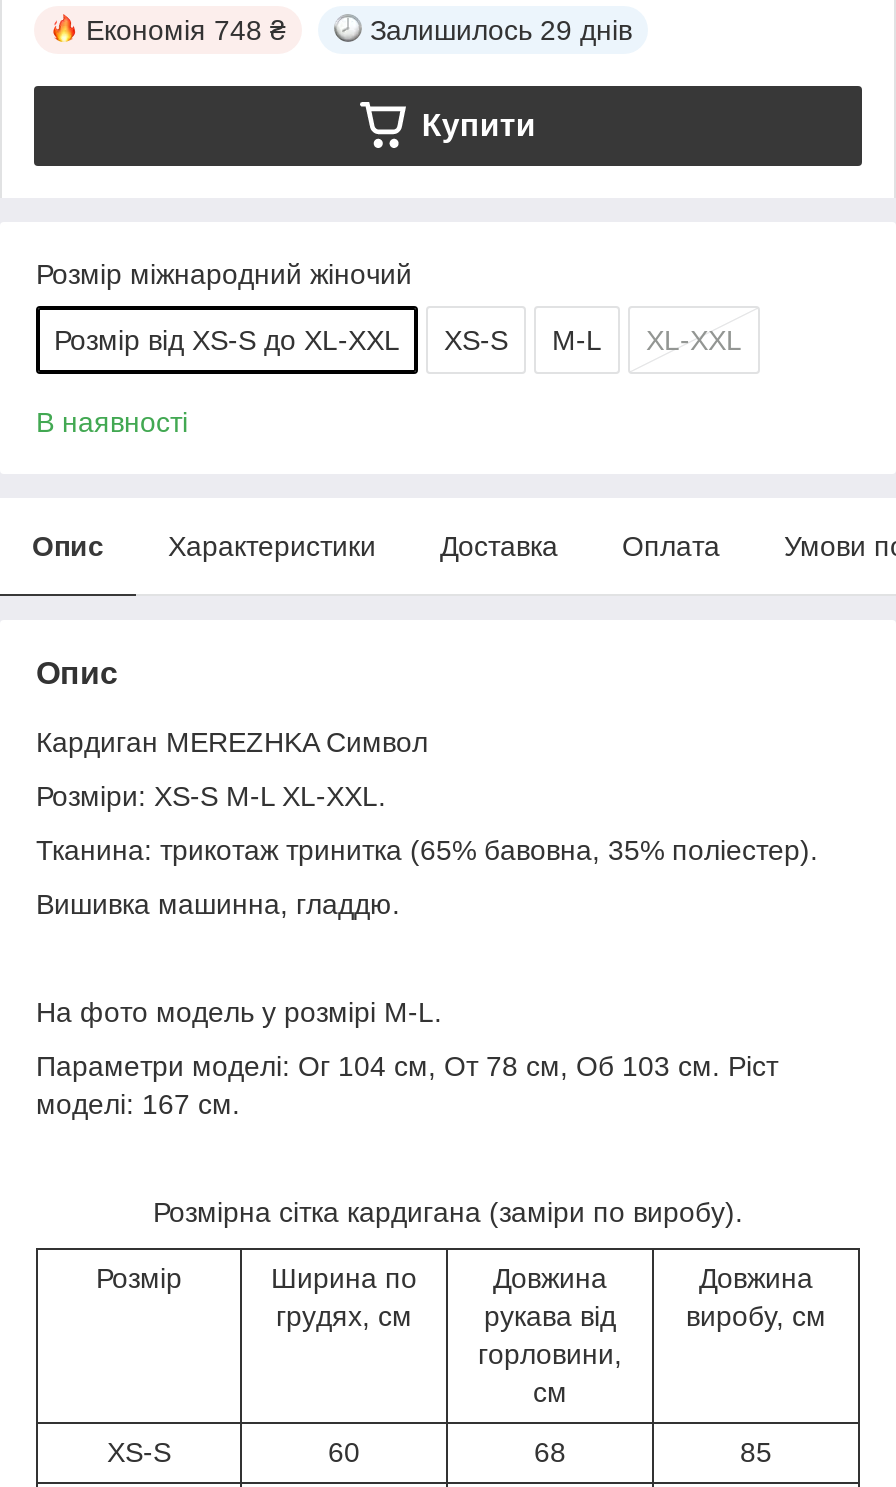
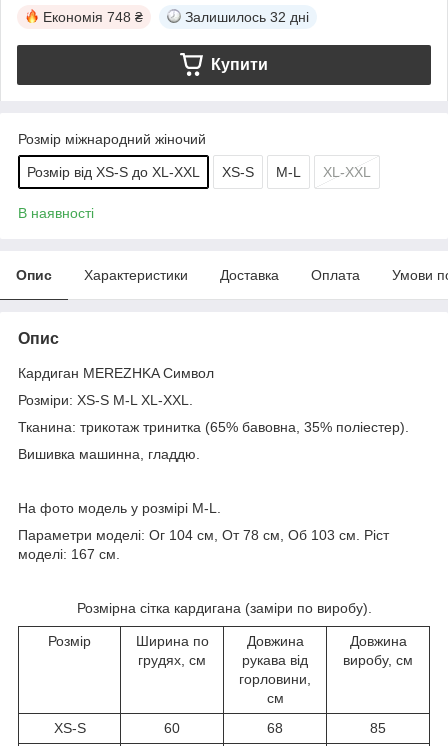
[370,14,632,46] Залишилось 29 днів -> [185,9,309,25] Залишилось 32 дні

